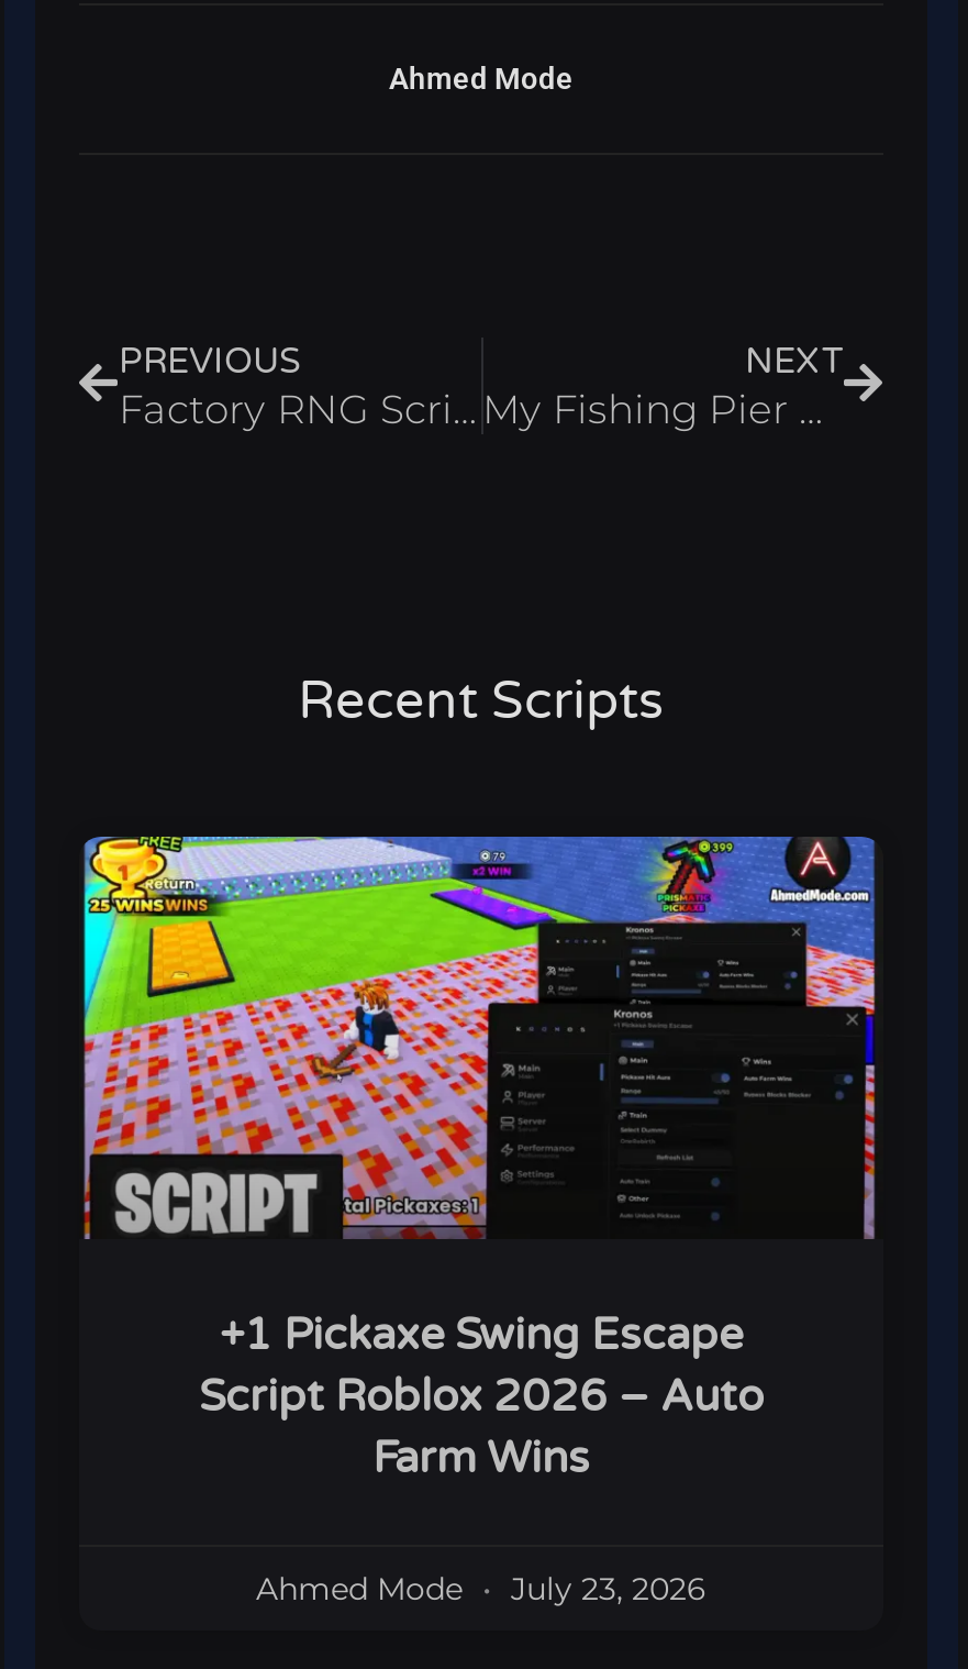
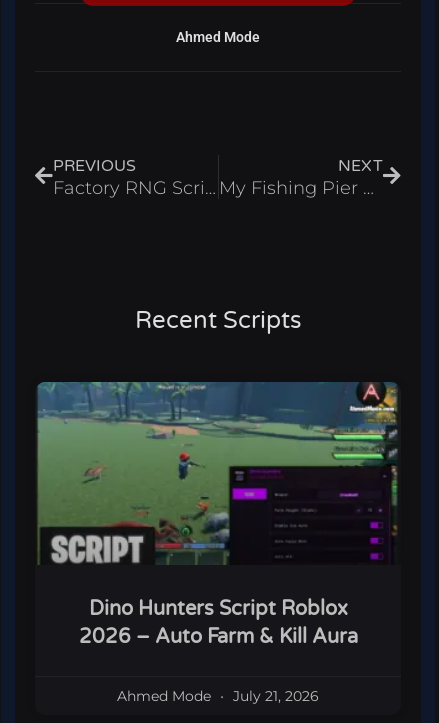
[84,834,877,1486] [image] | +1 Pickaxe Swing Escape | Script Roblox 2026 – Auto | Farm Wins -> [36,381,398,649] [image] | Dino Hunters Script Roblox | 2026 – Auto Farm & Kill Aura
[256,1569,706,1609] Ahmed Mode July 23, 2026 -> [117,687,319,705] Ahmed Mode July 21, 2026

